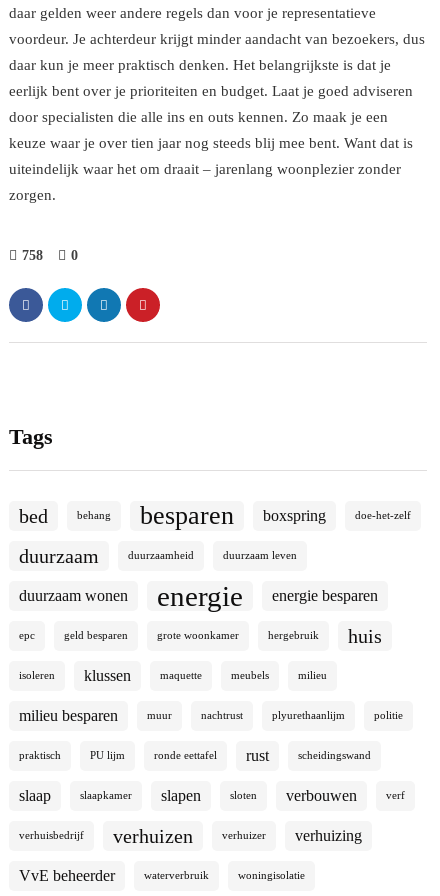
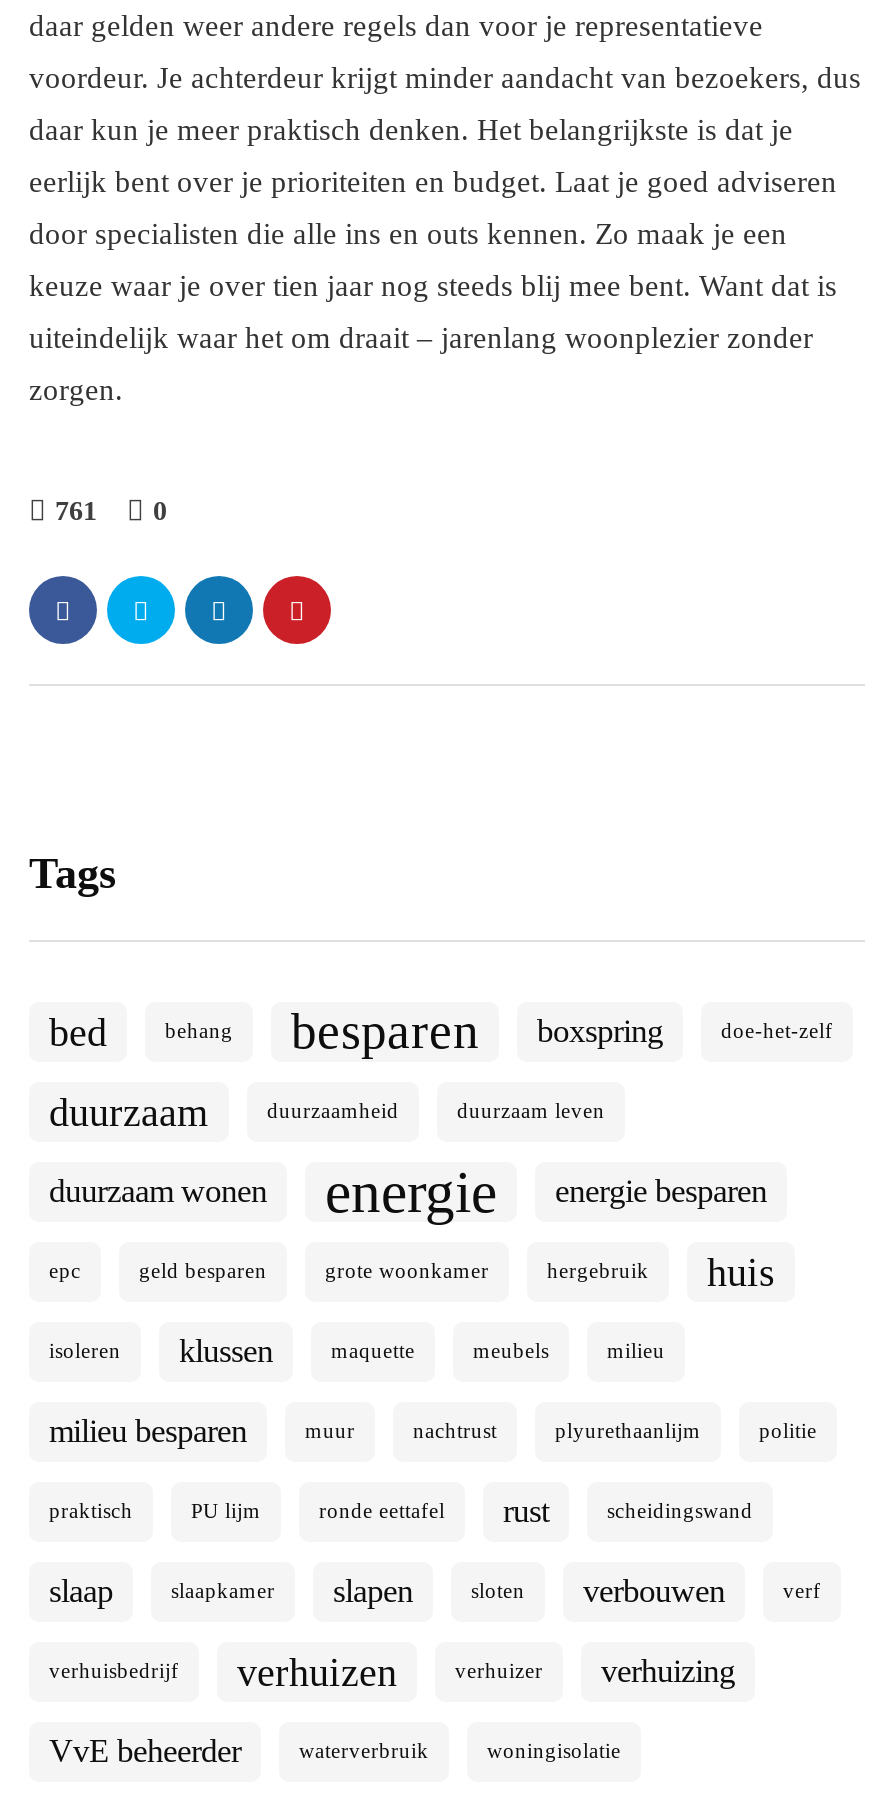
[22,248,78,263] 758 0 -> [55,496,167,526] 761 0

